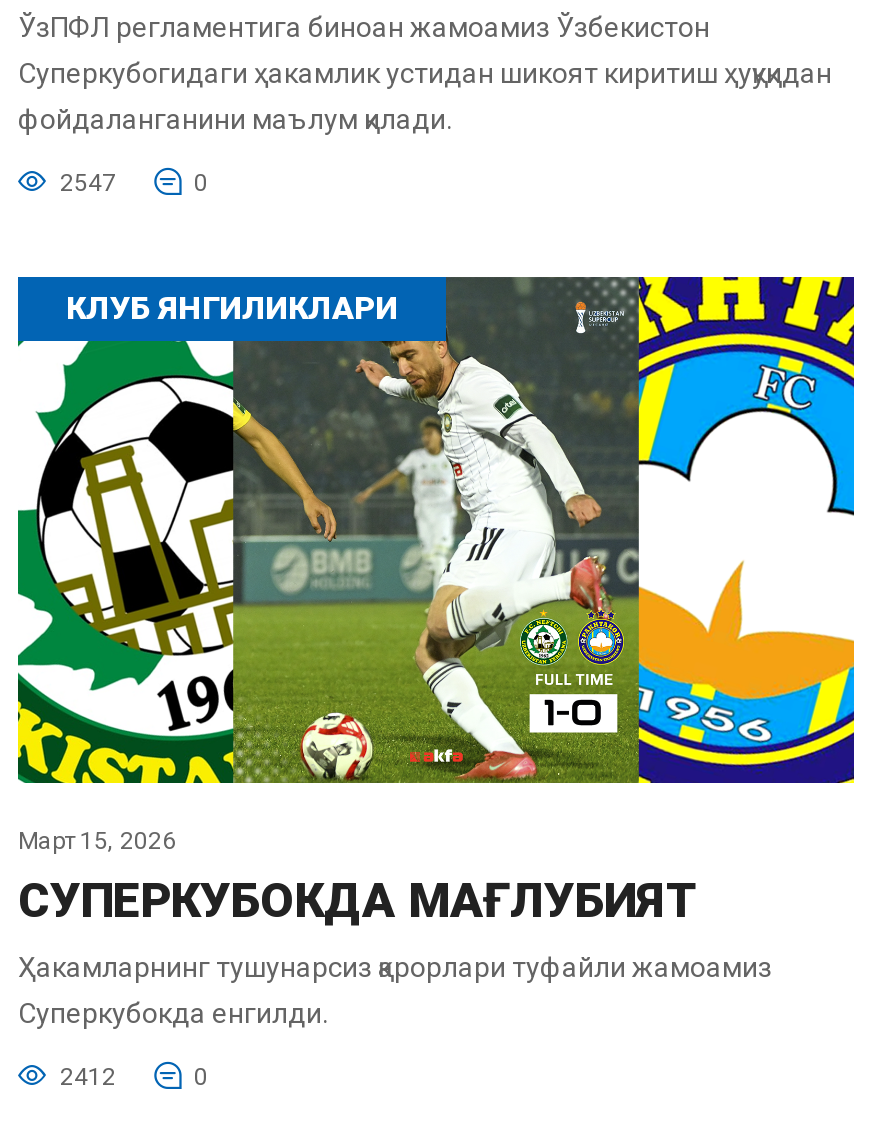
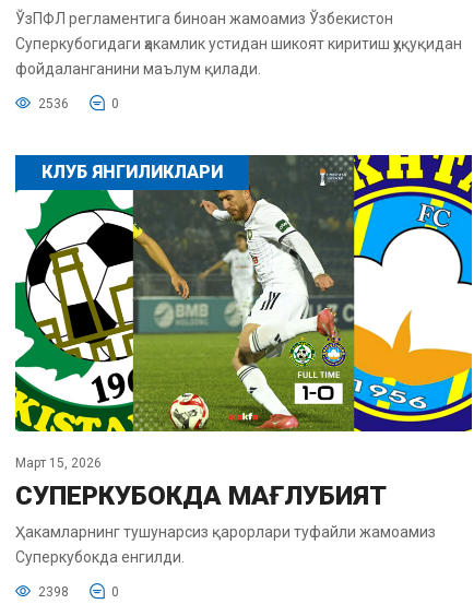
[60,168,116,196] 2547 -> [38,96,69,111] 2536
[60,1062,116,1090] 2412 -> [38,584,69,599] 2398

